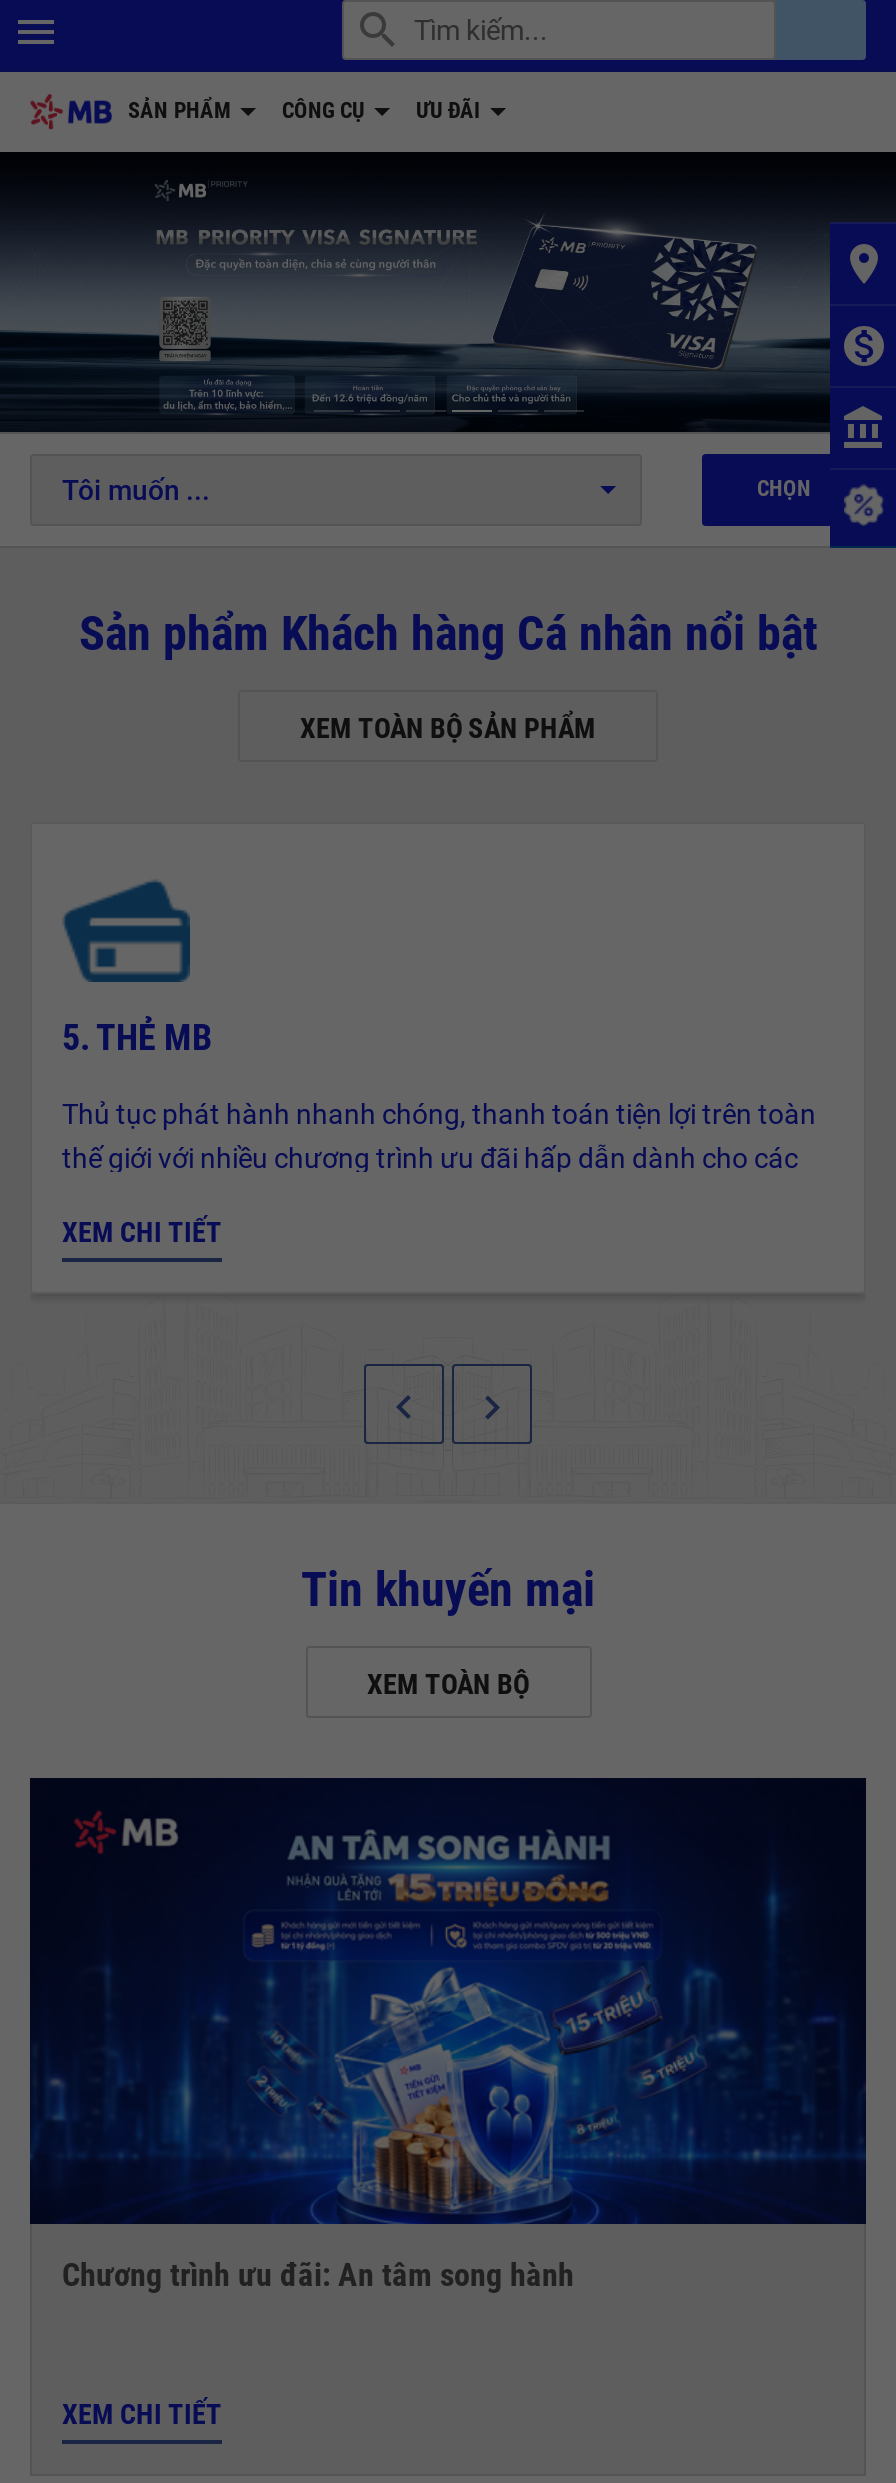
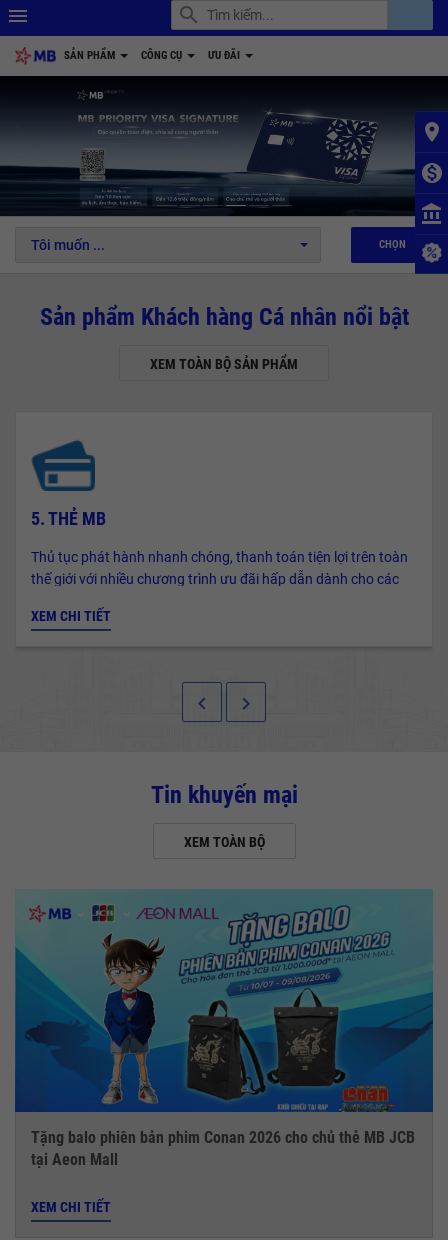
[28,1776,868,2294] [image] | Chương trình ưu đãi: An tâm song hành -> [14,889,434,1169] [image] | Tặng balo phiên bản phim Conan 2026 cho chủ thẻ MB JCB | tại Aeon Mall

